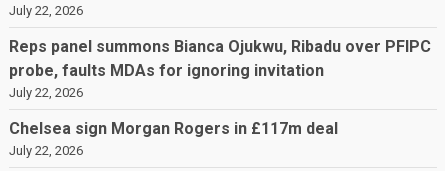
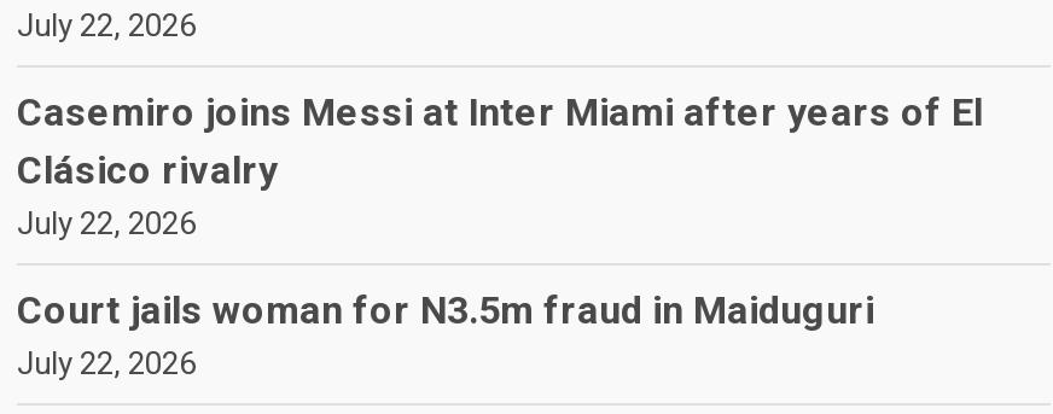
[9,37,431,80] Reps panel summons Bianca Ojukwu, Ribadu over PFIPC | probe, faults MDAs for ignoring invitation -> [17,90,983,194] Casemiro joins Messi at Inter Miami after years of El | Clásico rivalry
[9,119,338,138] Chelsea sign Morgan Rogers in £117m deal -> [17,288,874,334] Court jails woman for N3.5m fraud in Maiduguri

